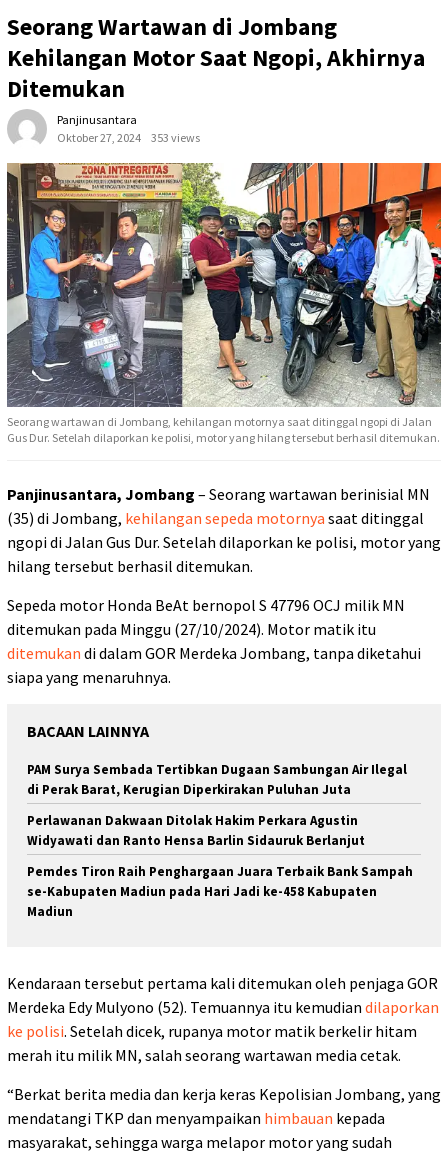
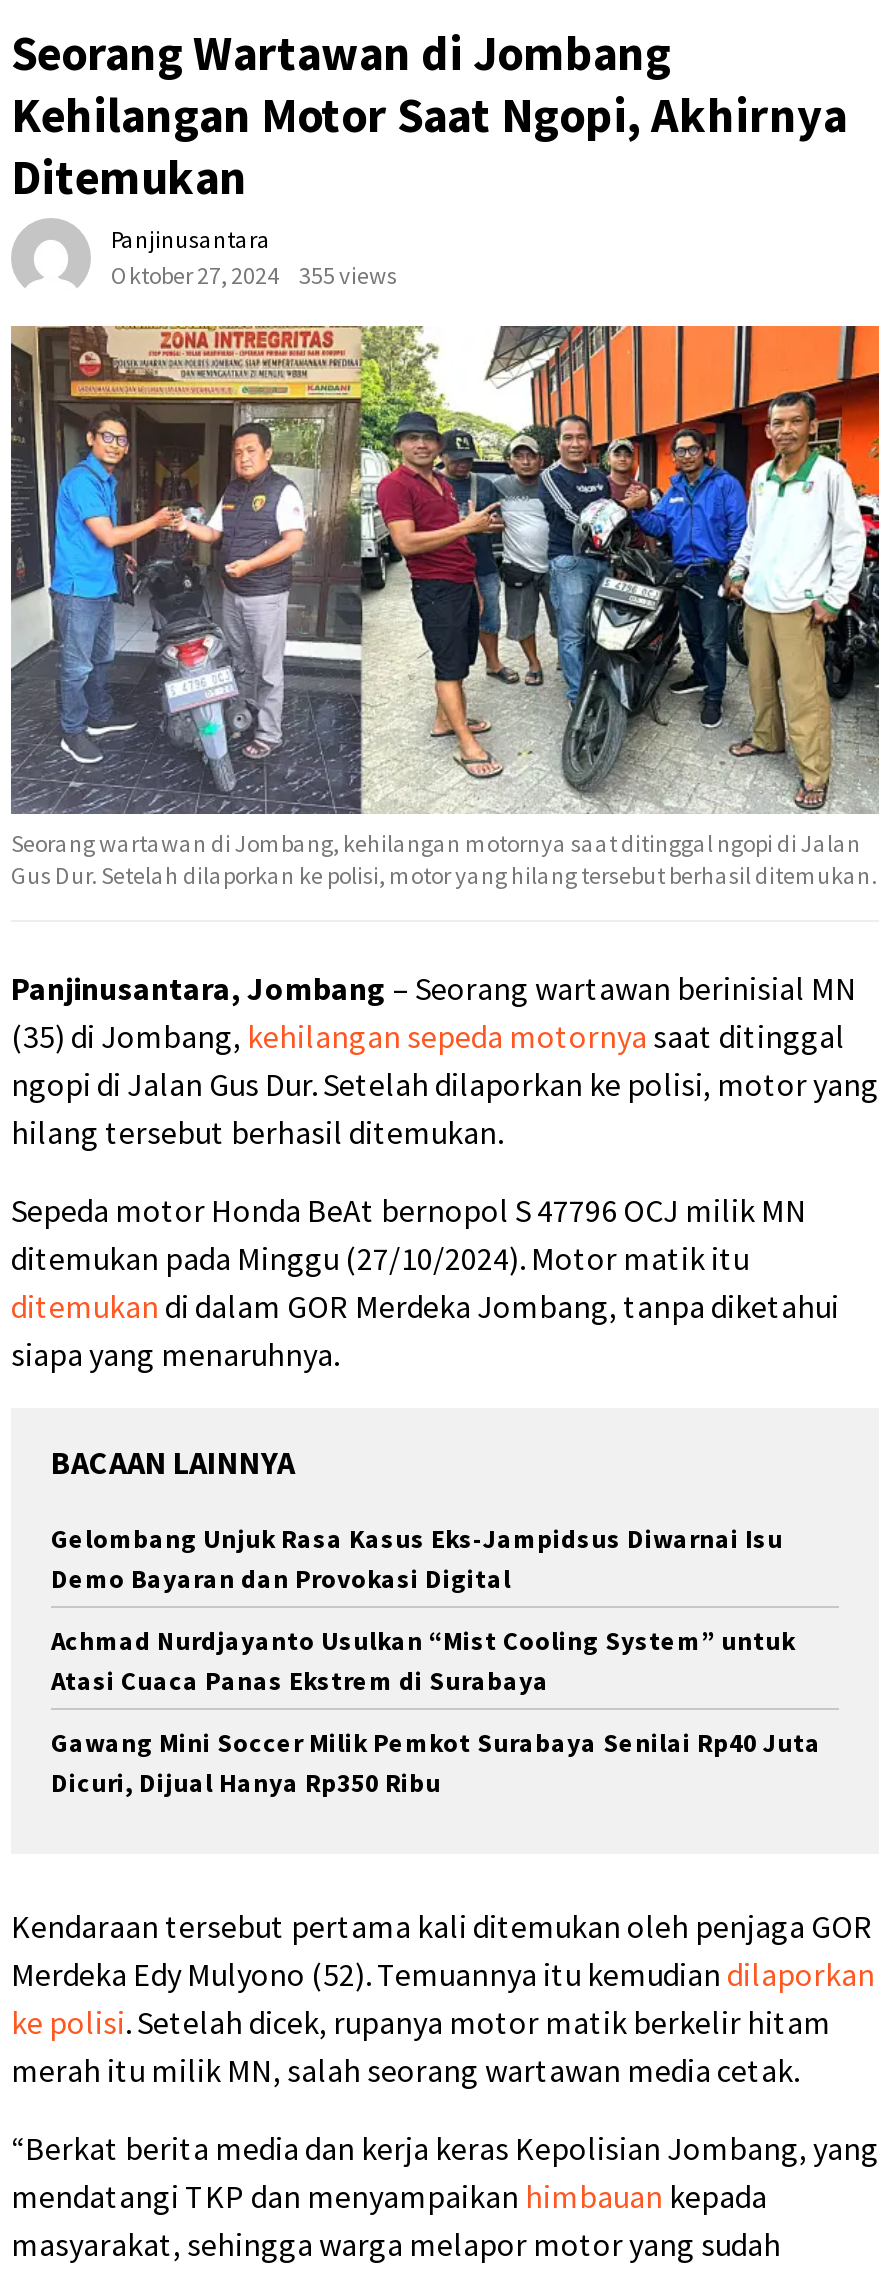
[57,130,200,145] Oktober 27, 2024 353 views -> [111,261,397,291] Oktober 27, 2024 355 views
[27,761,407,798] PAM Surya Sembada Tertibkan Dugaan Sambungan Air Ilegal | di Perak Barat, Kerugian Diperkirakan Puluhan Juta -> [51,1523,783,1597] Gelombang Unjuk Rasa Kasus Eks-Jampidsus Diwarnai Isu | Demo Bayaran dan Provokasi Digital
[27,812,365,849] Perlawanan Dakwaan Ditolak Hakim Perkara Agustin | Widyawati dan Ranto Hensa Barlin Sidauruk Berlanjut -> [51,1625,795,1699] Achmad Nurdjayanto Usulkan “Mist Cooling System” untuk | Atasi Cuaca Panas Ekstrem di Surabaya
[27,863,413,920] Pemdes Tiron Raih Penghargaan Juara Terbaik Bank Sampah | se-Kabupaten Madiun pada Hari Jadi ke-458 Kabupaten | Madiun -> [51,1727,821,1801] Gawang Mini Soccer Milik Pemkot Surabaya Senilai Rp40 Juta | Dicuri, Dijual Hanya Rp350 Ribu

